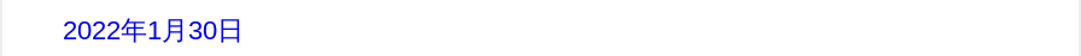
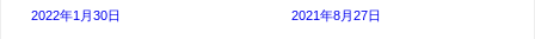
none -> [291,8,381,22] 2021年8月27日

